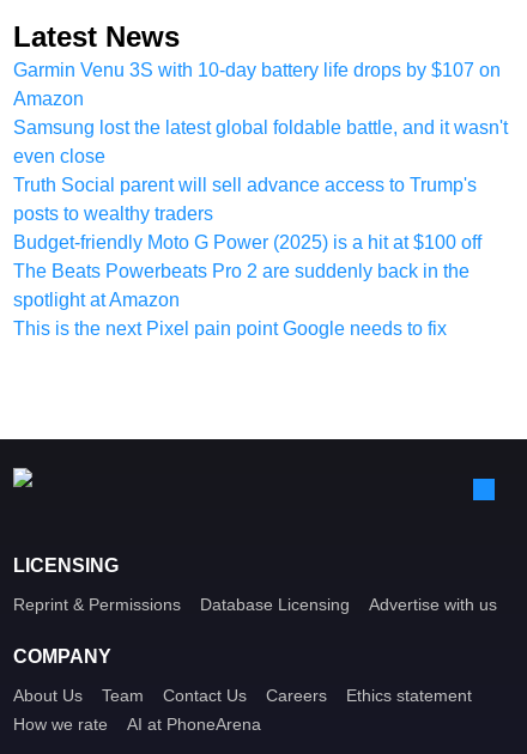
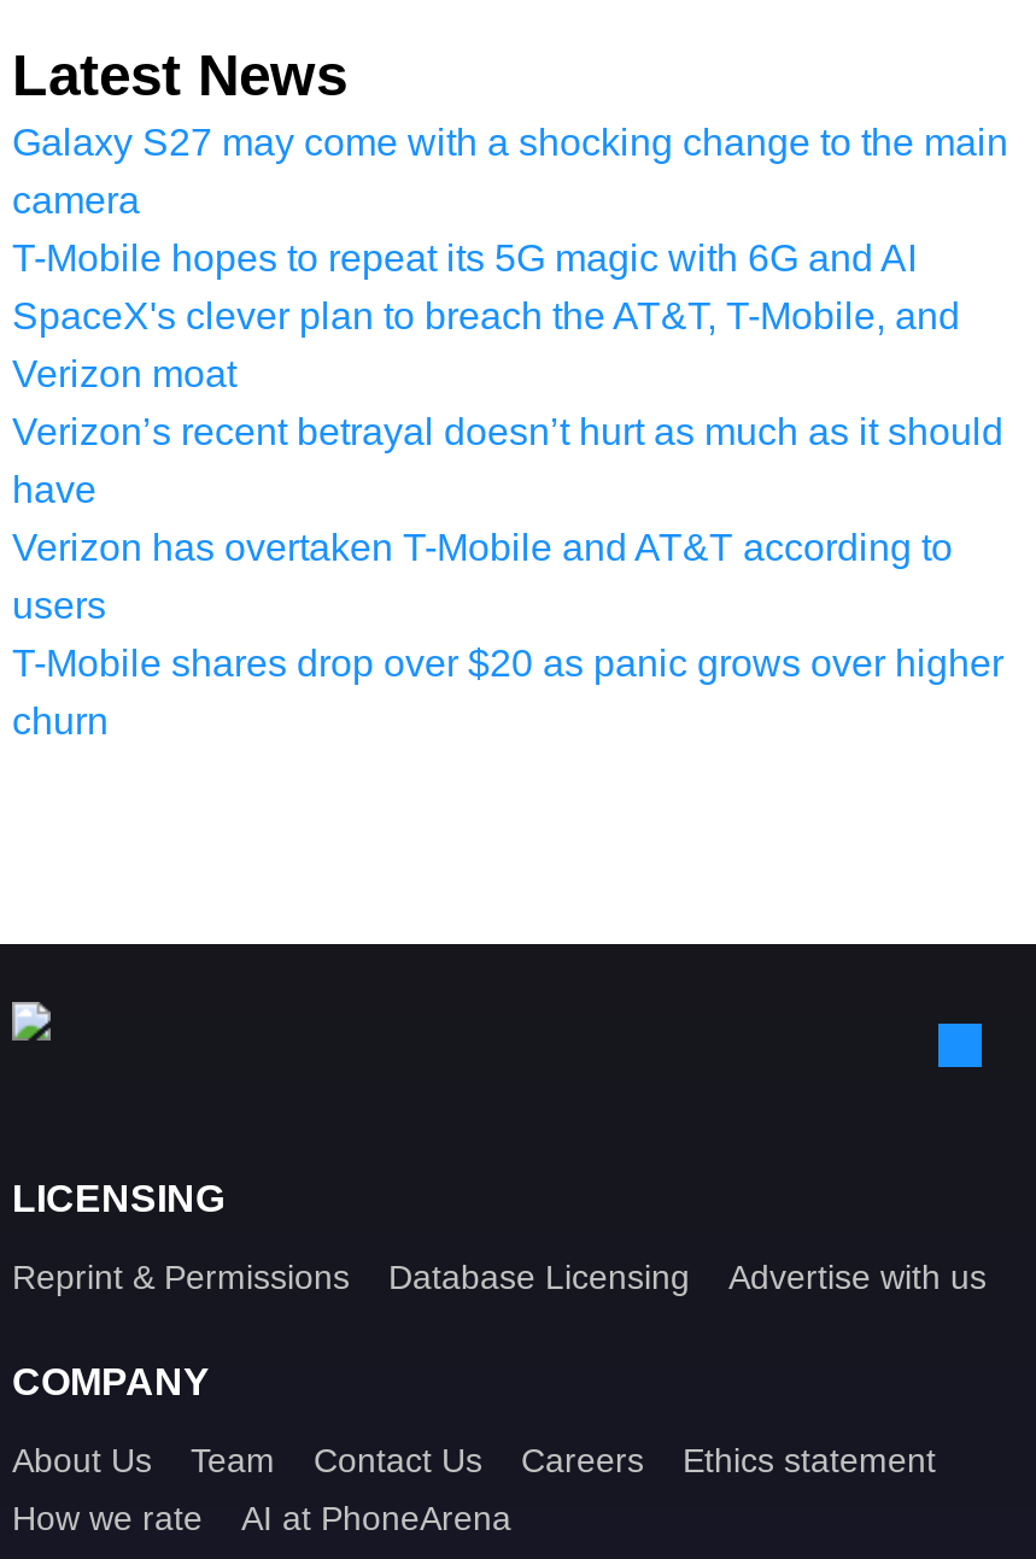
[13,60,508,339] Garmin Venu 3S with 10-day battery life drops by $107 on | Amazon | Samsung lost the latest global foldable battle, and it wasn't | even close | Truth Social parent will sell advance access to Trump's | posts to wealthy traders | Budget-friendly Moto G Power (2025) is a hit at $100 off | The Beats Powerbeats Pro 2 are suddenly back in the | spotlight at Amazon | This is the next Pixel pain point Google needs to fix -> [12,122,1008,741] Galaxy S27 may come with a shocking change to the main | camera | T-Mobile hopes to repeat its 5G magic with 6G and AI | SpaceX's clever plan to breach the AT&T, T-Mobile, and | Verizon moat | Verizon’s recent betrayal doesn’t hurt as much as it should | have | Verizon has overtaken T-Mobile and AT&T according to | users | T-Mobile shares drop over $20 as panic grows over higher | churn

